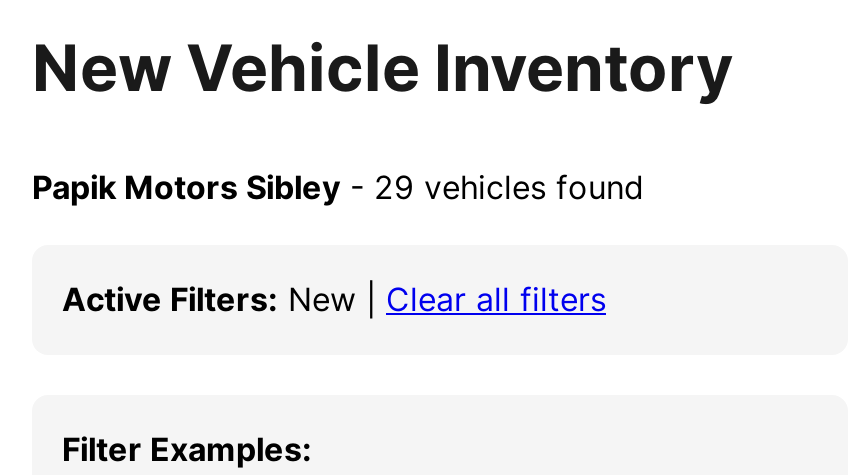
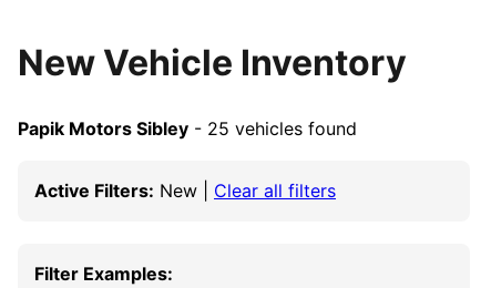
[32,167,644,207] Papik Motors Sibley - 29 vehicles found -> [18,117,357,139] Papik Motors Sibley - 25 vehicles found

